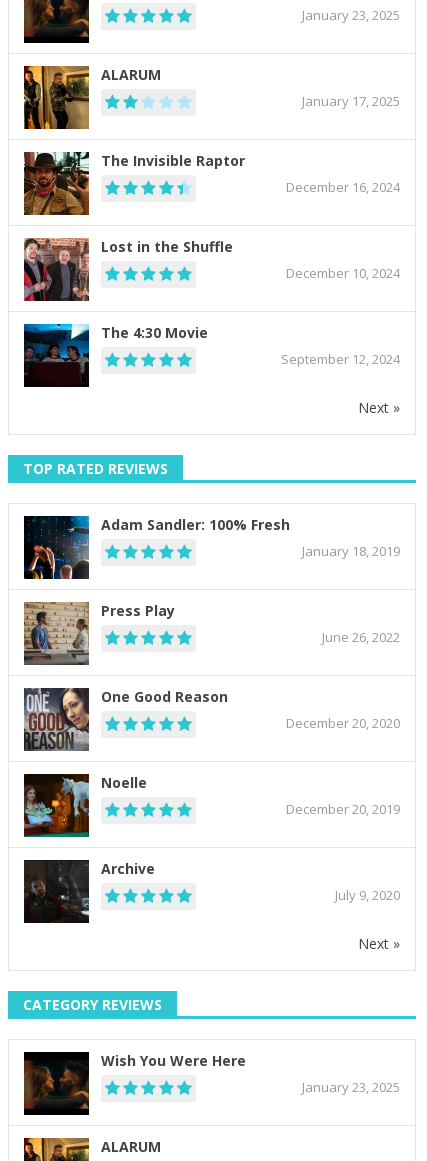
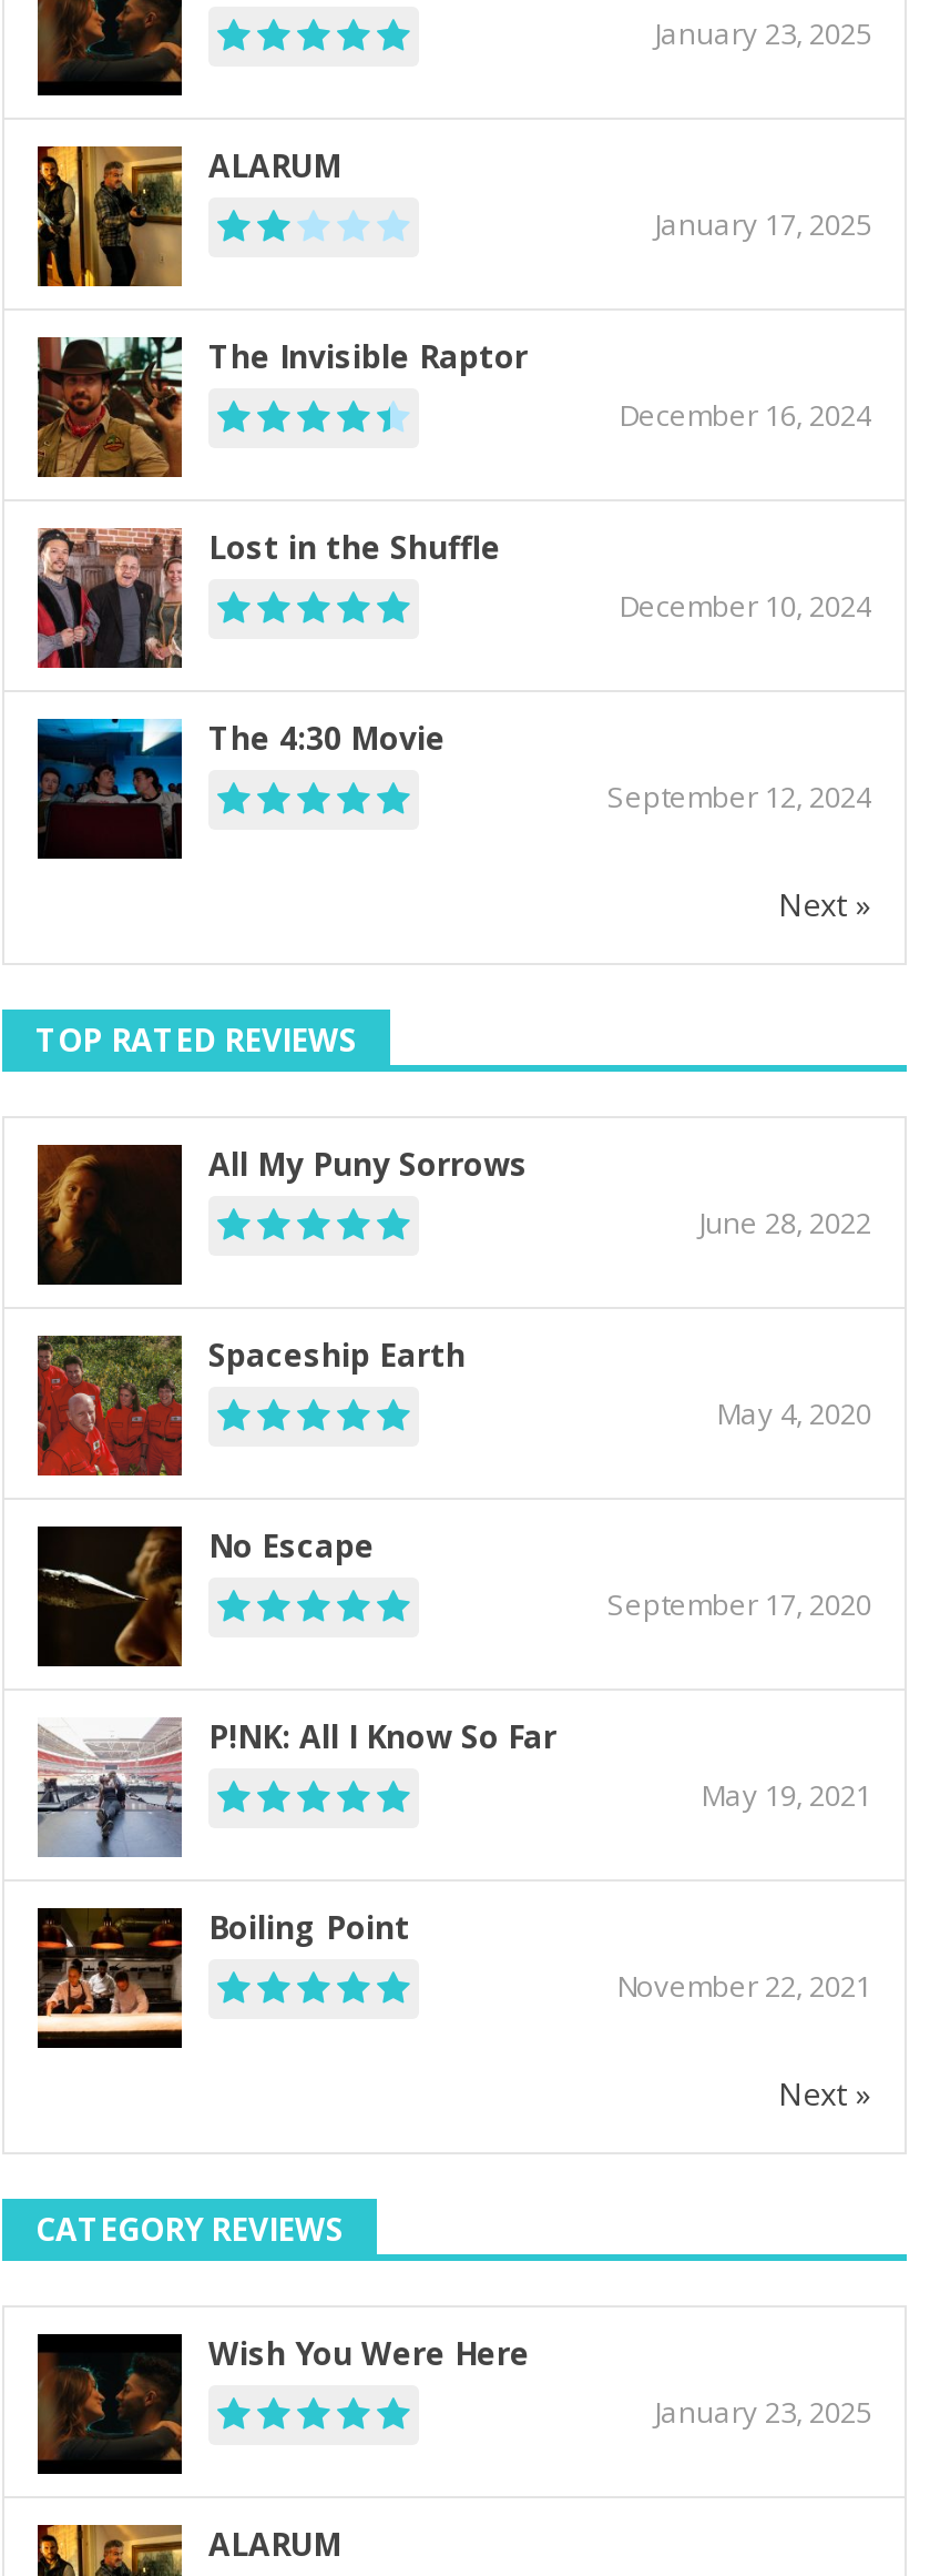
[23,515,400,580] [image] | Adam Sandler: 100% Fresh | January 18, 2019 -> [35,1143,871,1287] [image] | All My Puny Sorrows | June 28, 2022
[23,601,400,666] [image] | Press Play | June 26, 2022 -> [35,1333,871,1478] [image] | Spaceship Earth | May 4, 2020
[23,687,400,752] [image] | One Good Reason | December 20, 2020 -> [35,1524,871,1669] [image] | No Escape | September 17, 2020
[23,773,400,838] [image] | Noelle | December 20, 2019 -> [38,1715,871,1859] [image] | P!NK: All I Know So Far | May 19, 2021
[23,859,400,922] [image] | Archive | July 9, 2020 -> [35,1906,871,2035] [image] | Boiling Point | November 22, 2021

